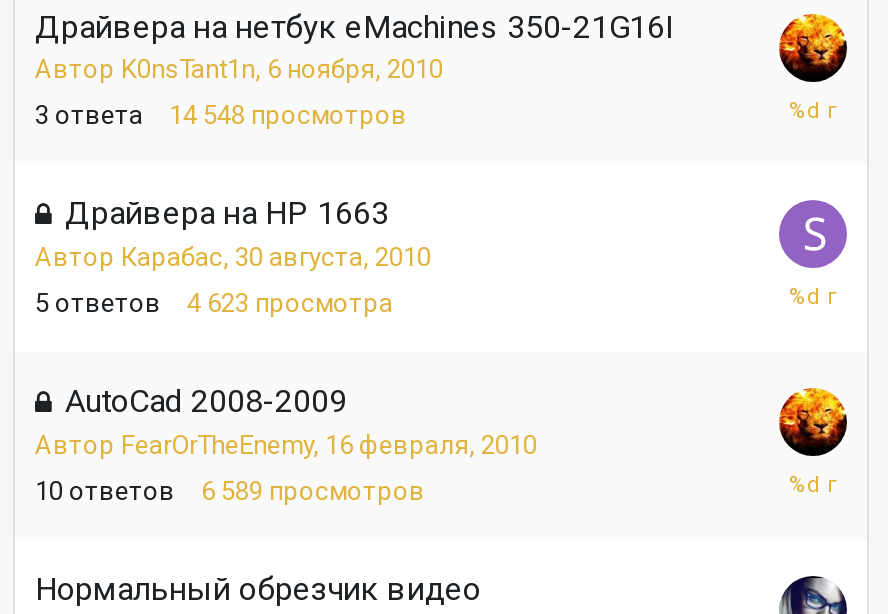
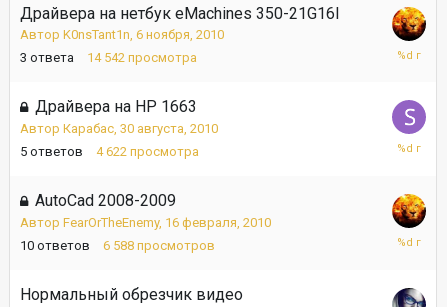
[35,99,407,129] 3 ответа 14 548 просмотров -> [20,50,197,65] 3 ответа 14 542 просмотра
[35,287,393,317] 5 ответов 4 623 просмотра -> [20,144,199,159] 5 ответов 4 622 просмотра
[35,475,425,505] 10 ответов 6 589 просмотров -> [20,238,215,253] 10 ответов 6 588 просмотров

